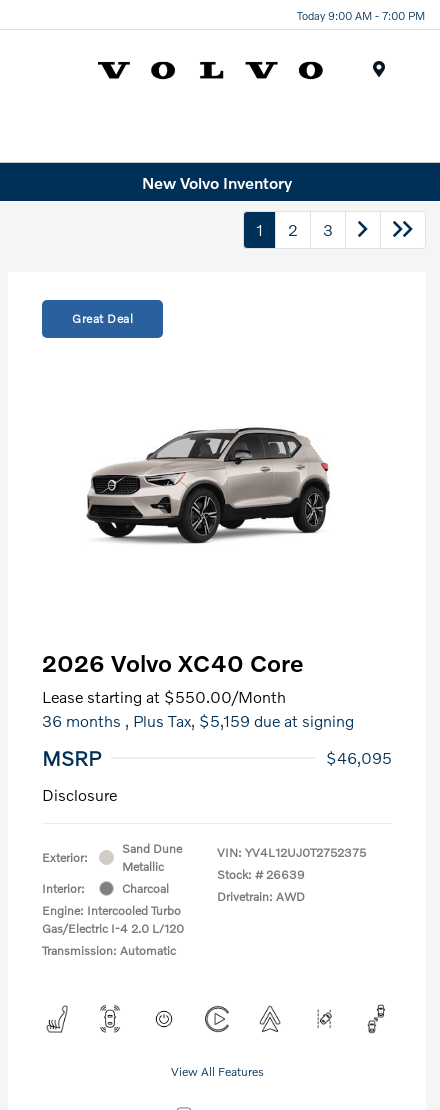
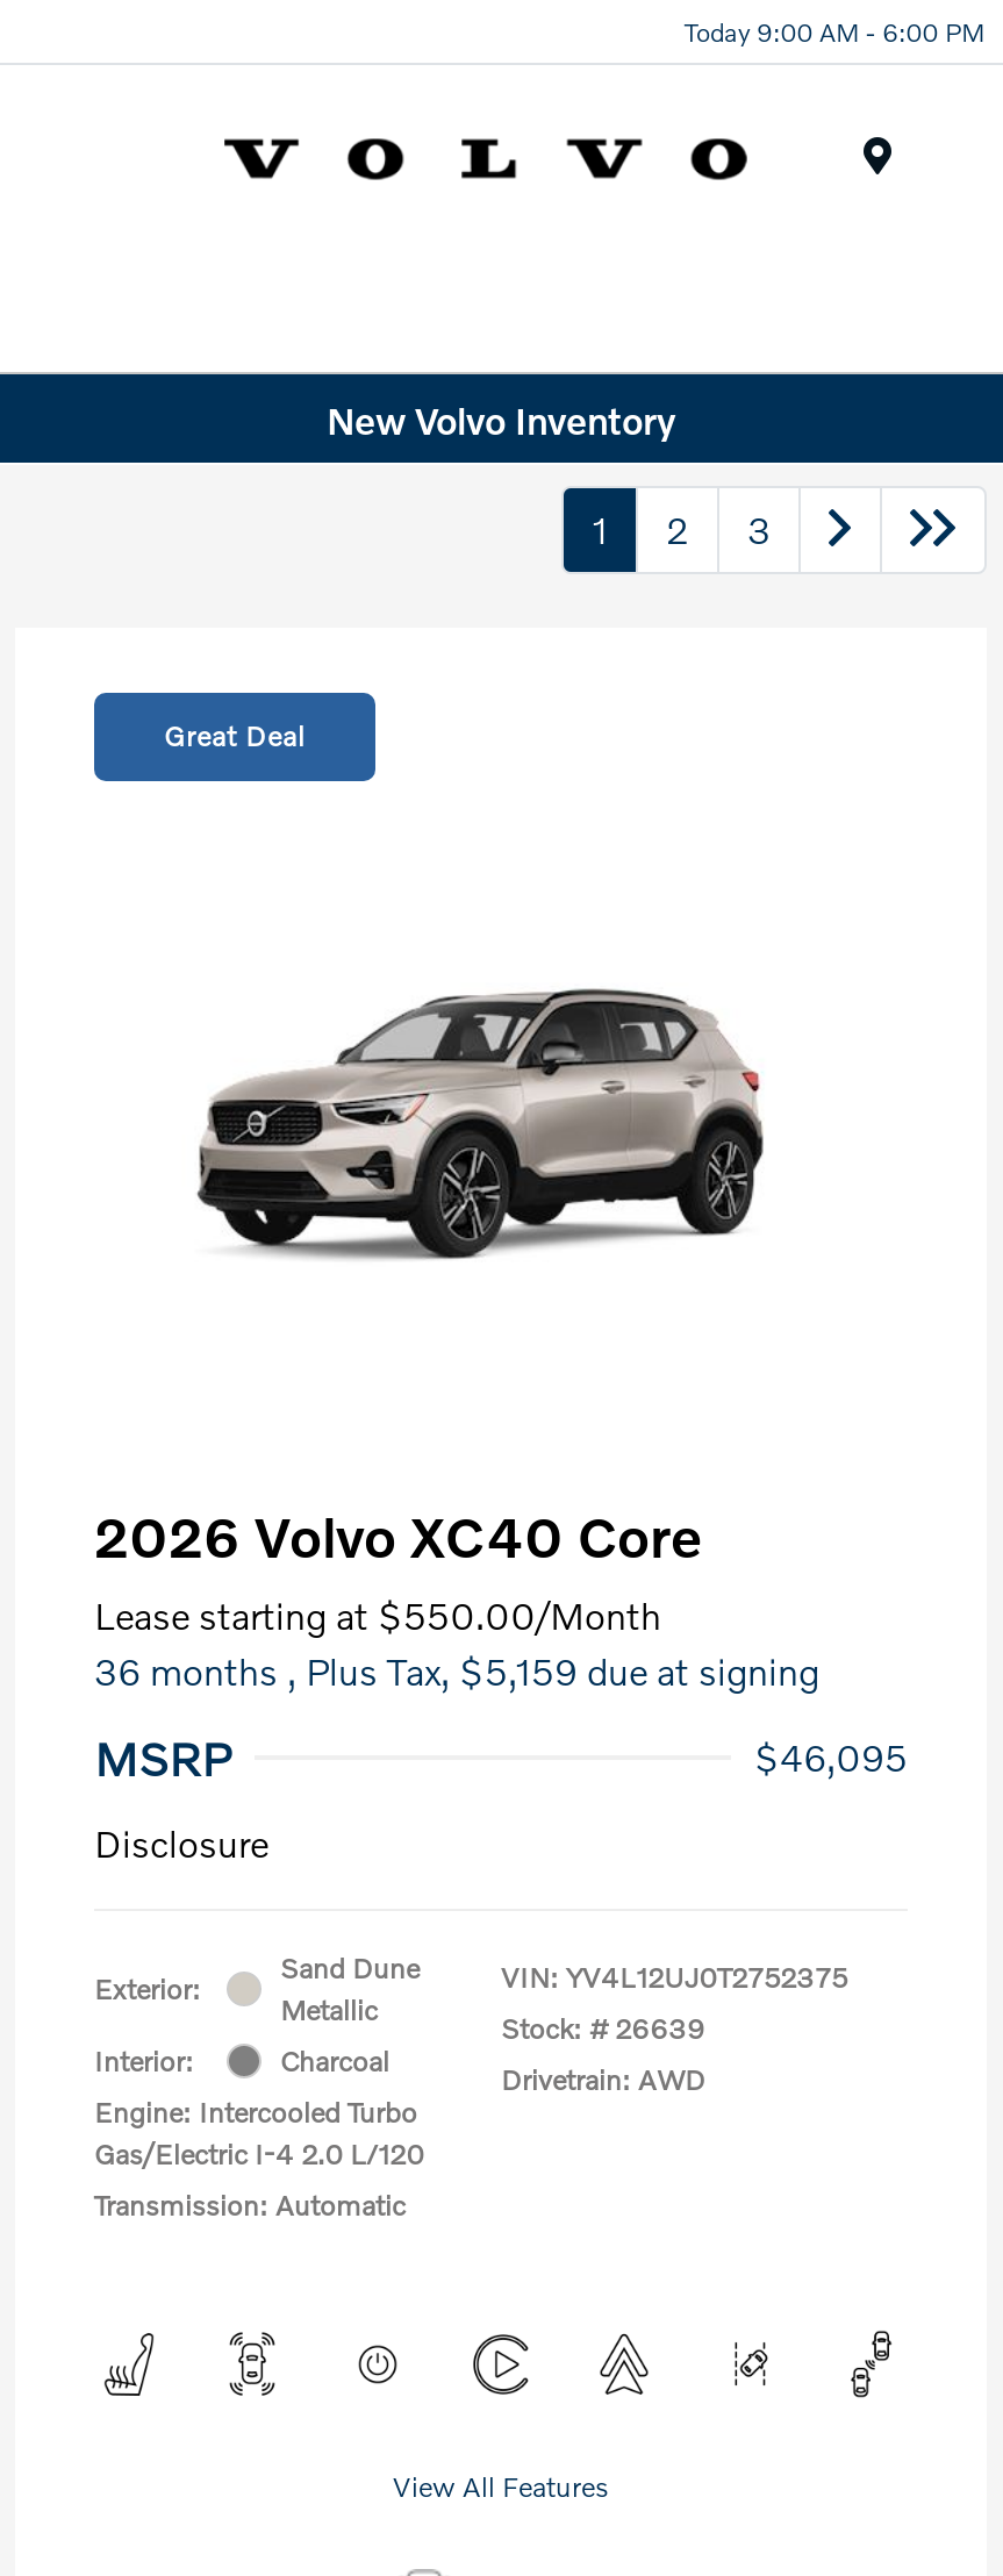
[297,7,425,21] Today 9:00 AM - 7:00 PM -> [685,13,984,45] Today 9:00 AM - 6:00 PM

